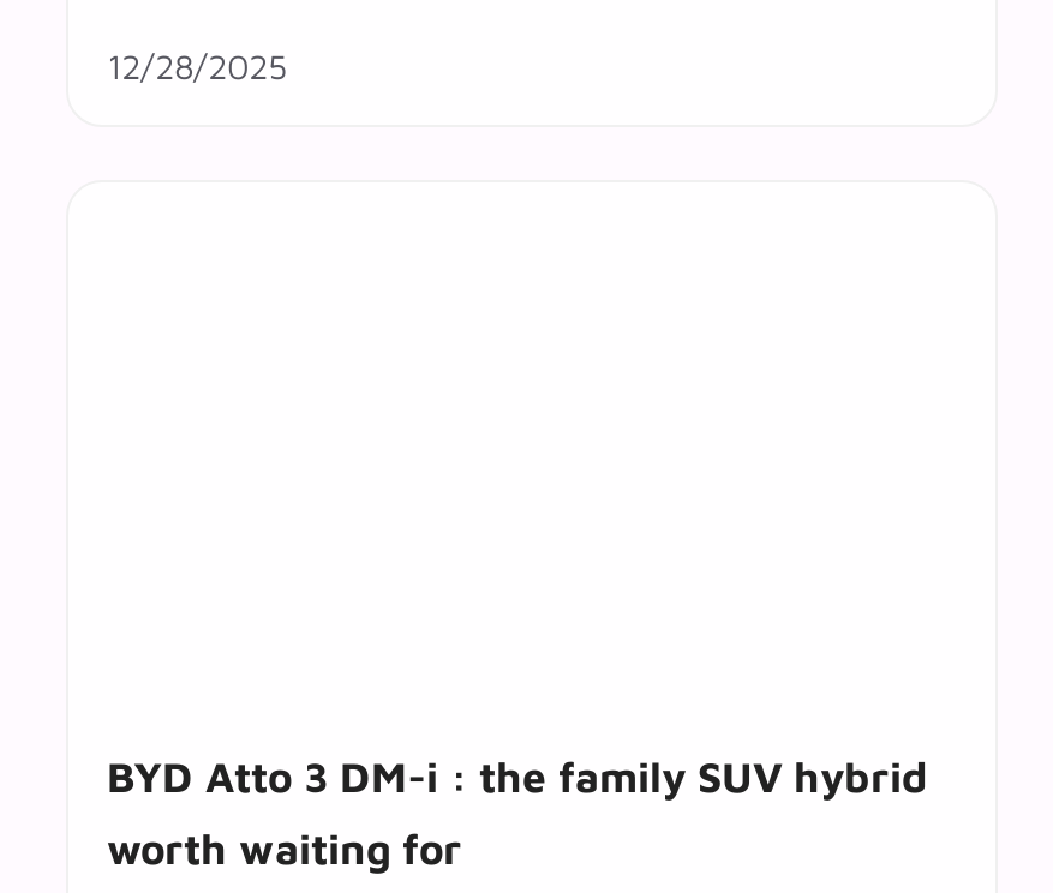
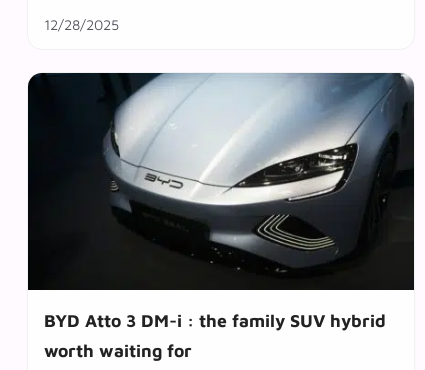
none -> [27,72,415,291] [image]

